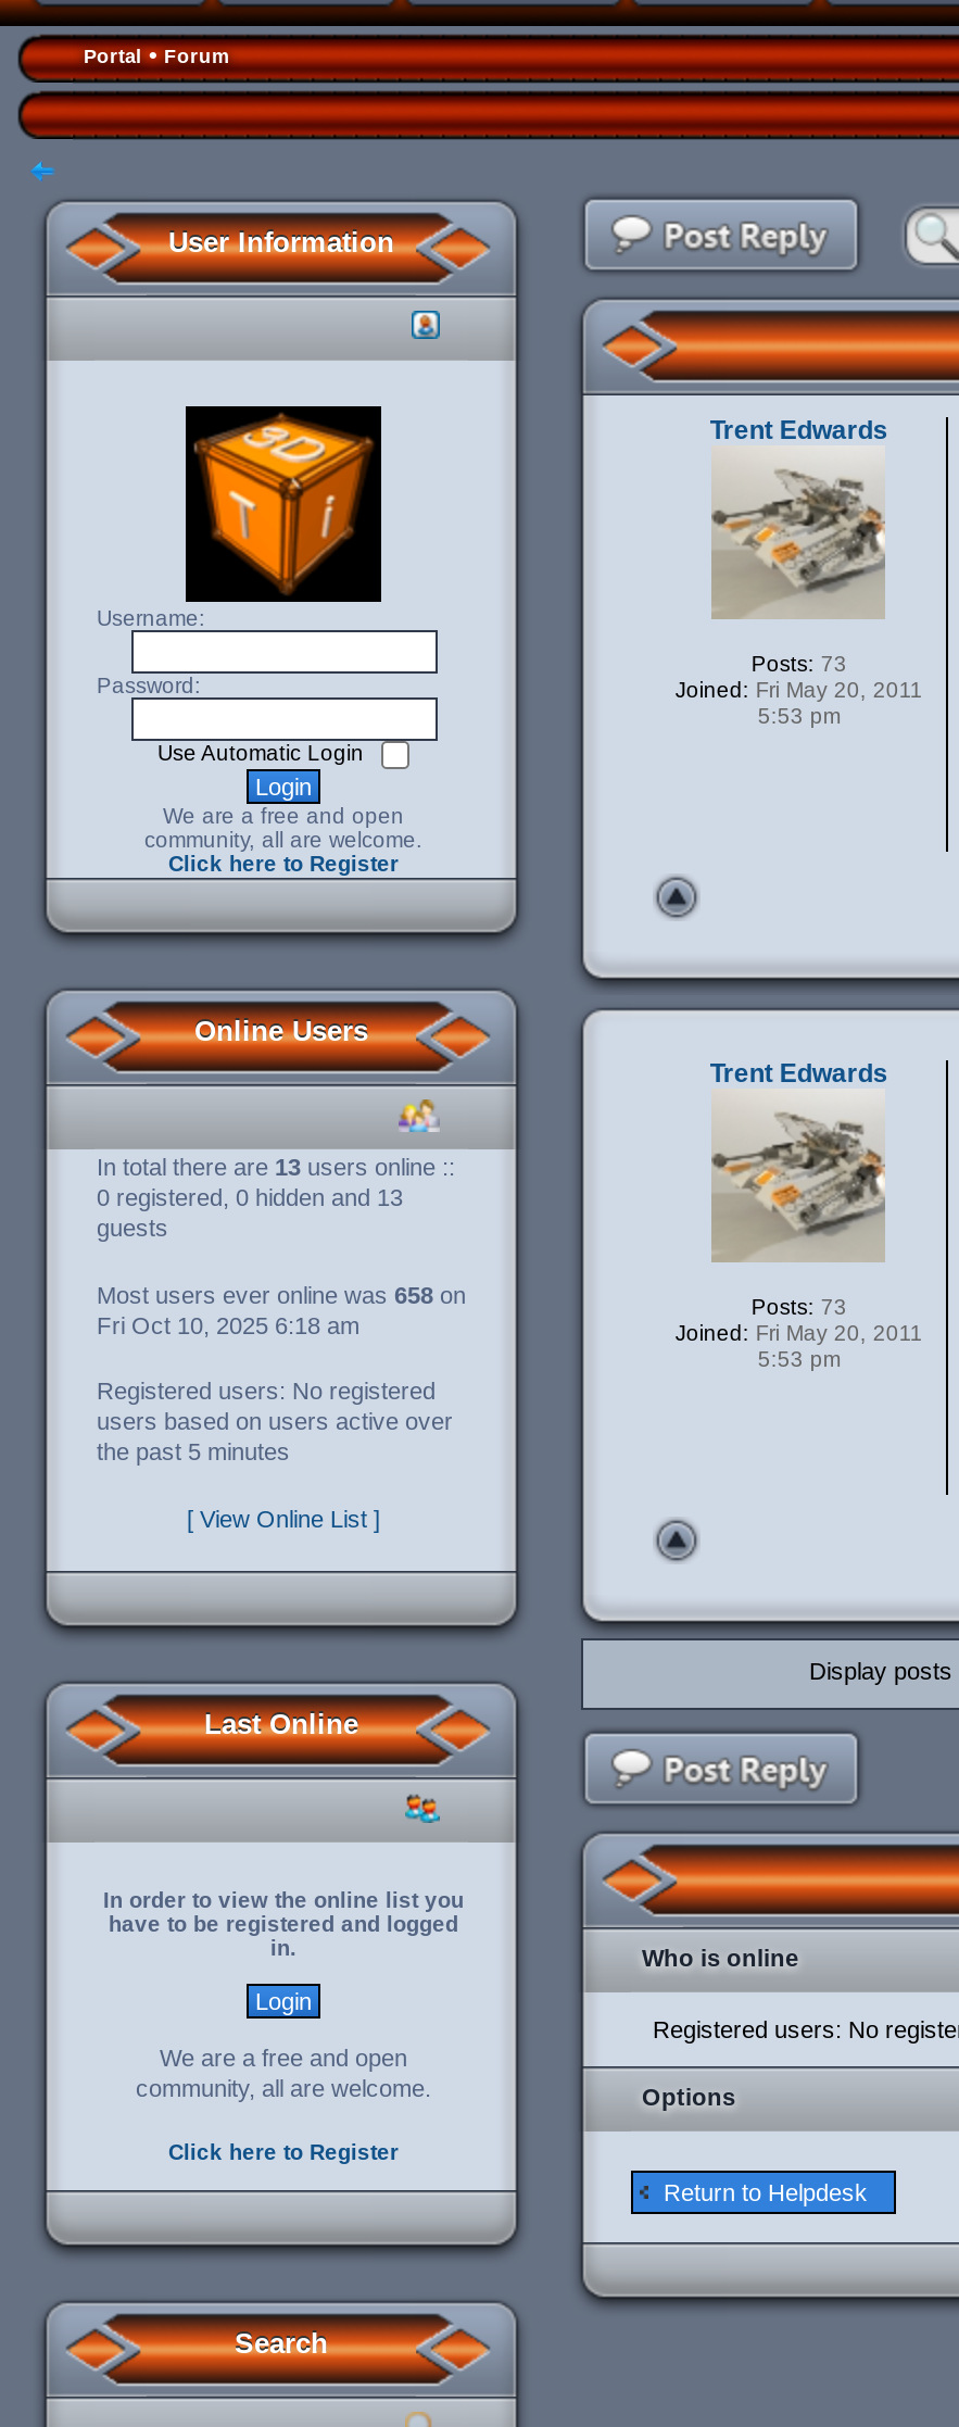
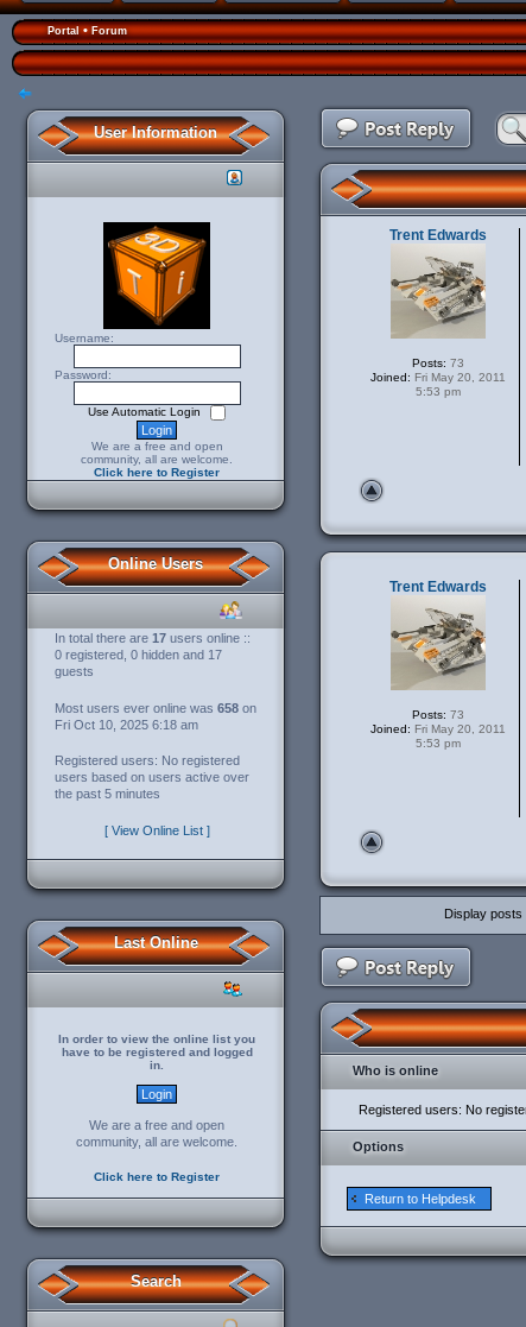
[97,1154,455,1180] In total there are 13 users online :: -> [55,631,251,645] In total there are 17 users online ::
[97,1184,403,1210] 0 registered, 0 hidden and 13 -> [55,647,222,662] 0 registered, 0 hidden and 17

